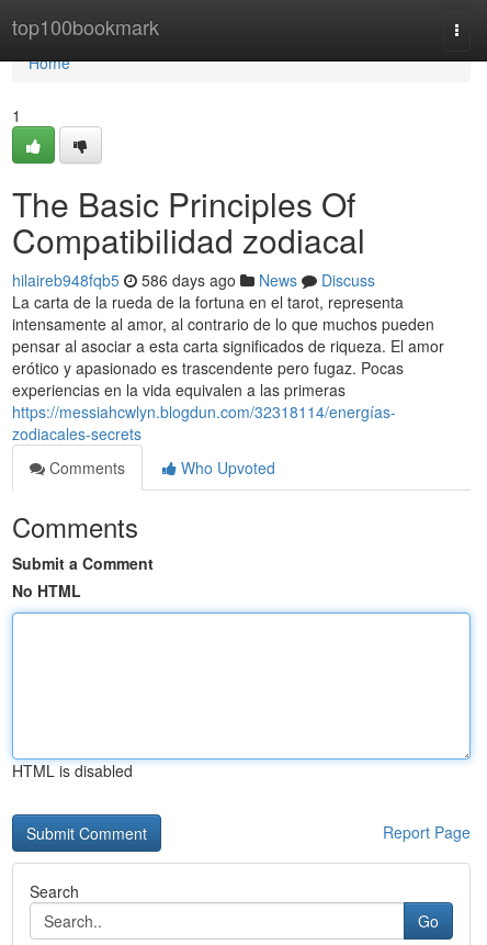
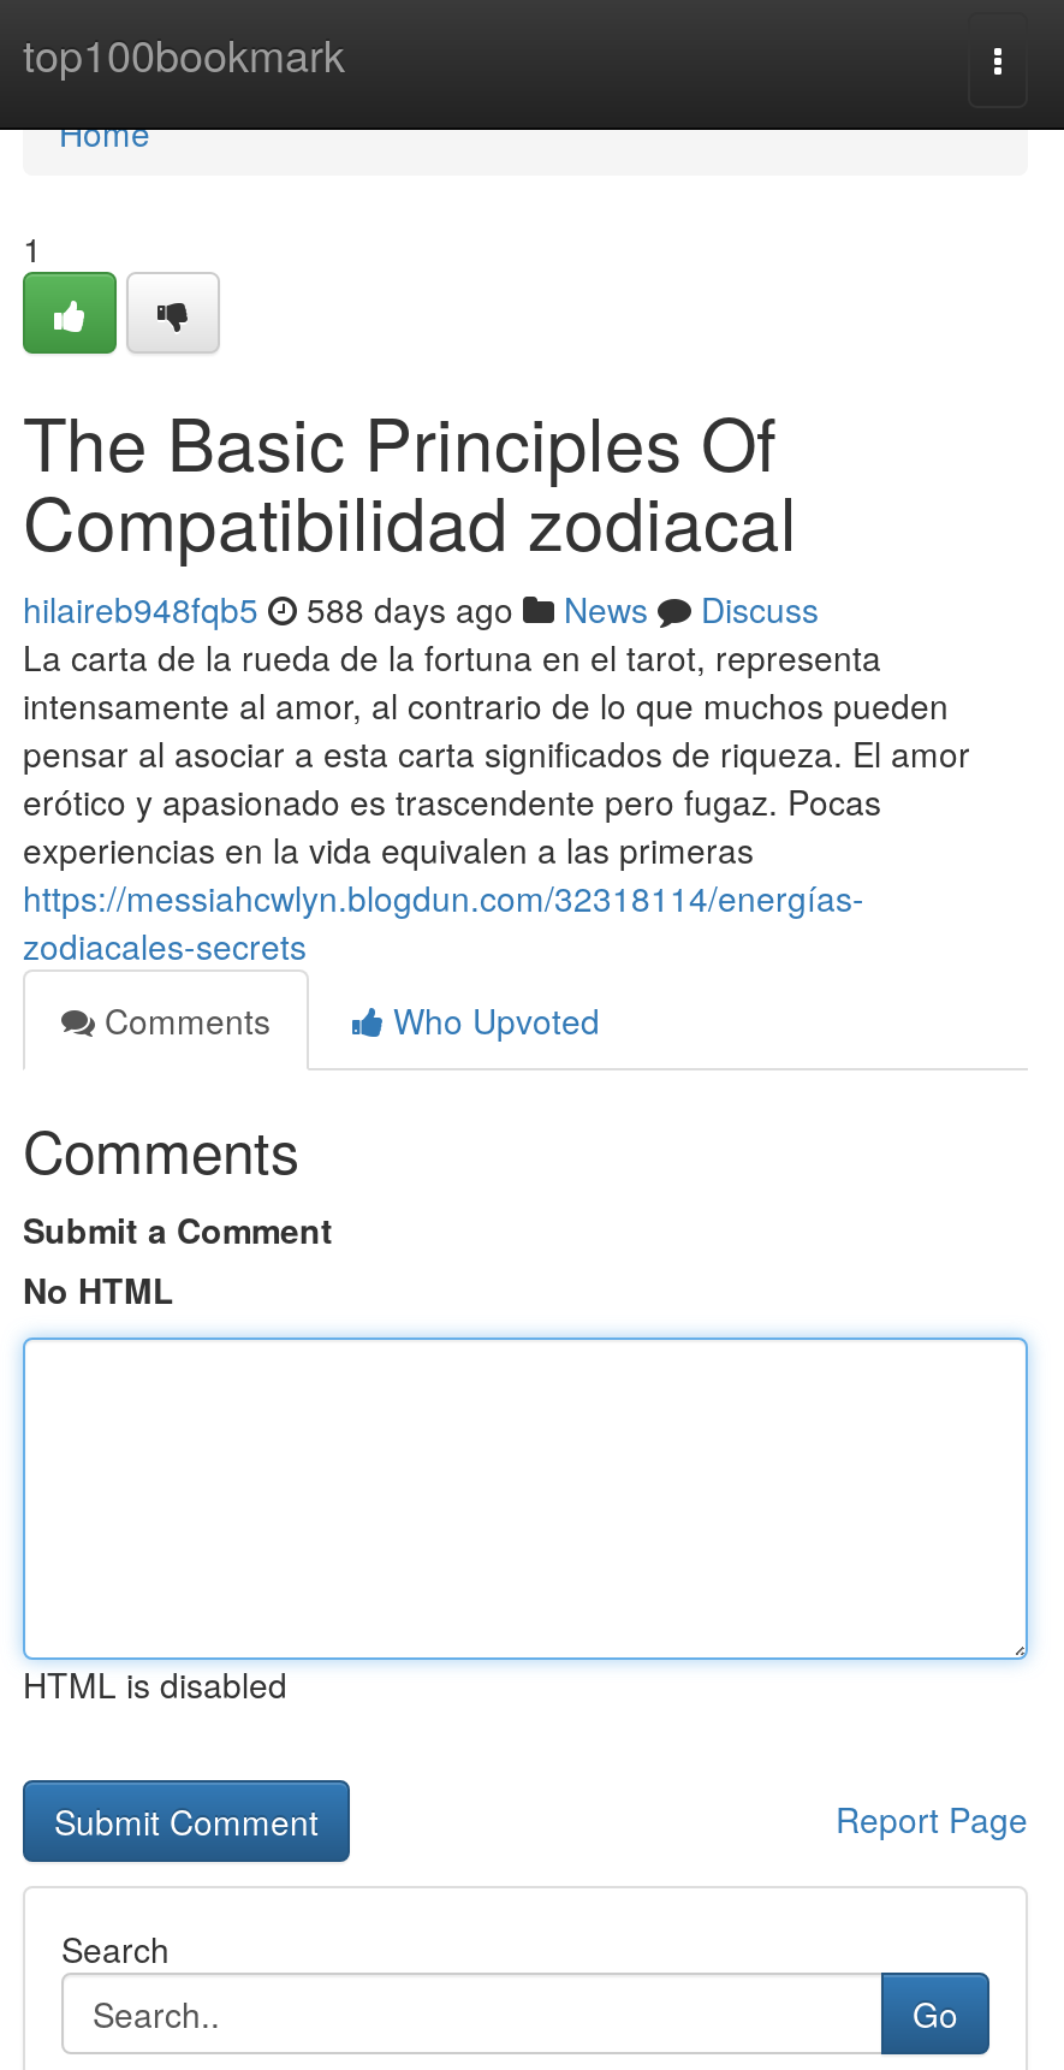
[12,269,375,291] hilaireb948fqb5 586 days ago News Discuss -> [23,585,819,633] hilaireb948fqb5 588 days ago News Discuss

